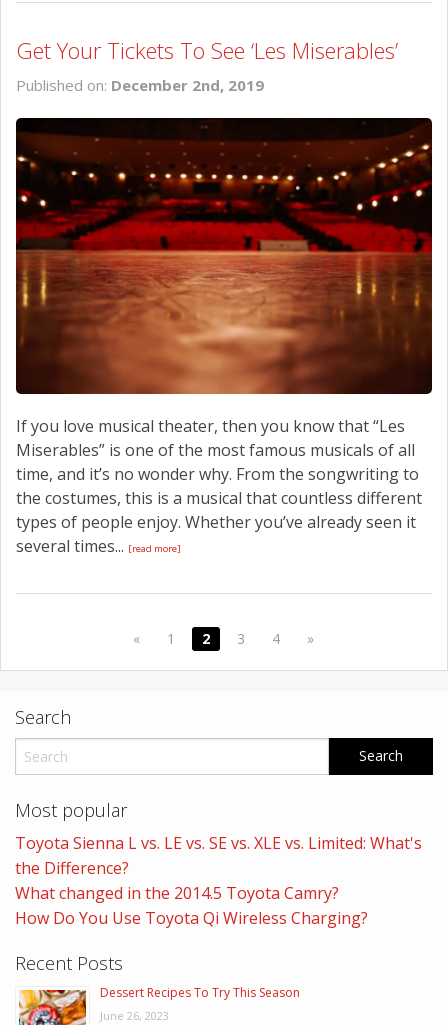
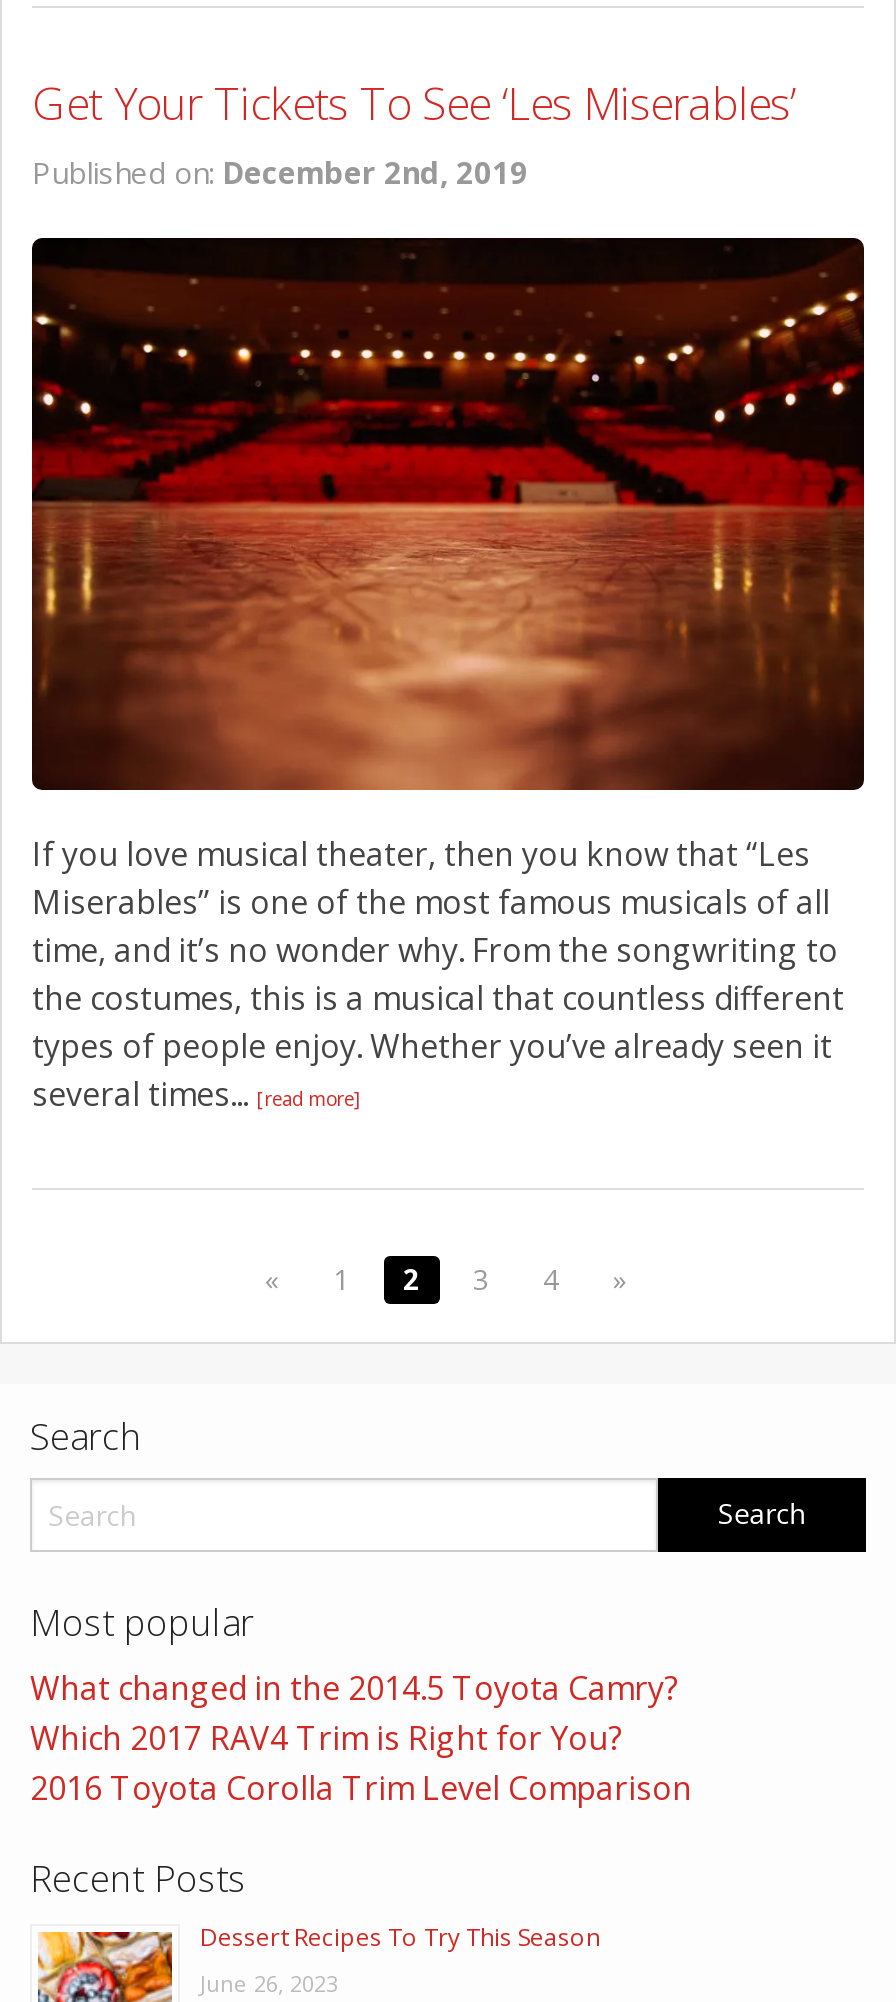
[15,832,422,879] Toyota Sienna L vs. LE vs. SE vs. XLE vs. Limited: What's | the Difference? -> none
moved [15,882,339,904] -> [30,1666,678,1710]: What changed in the 2014.5 Toyota Camry?
[15,907,368,929] How Do You Use Toyota Qi Wireless Charging? -> [30,1716,692,1810] Which 2017 RAV4 Trim is Right for You? | 2016 Toyota Corolla Trim Level Comparison

